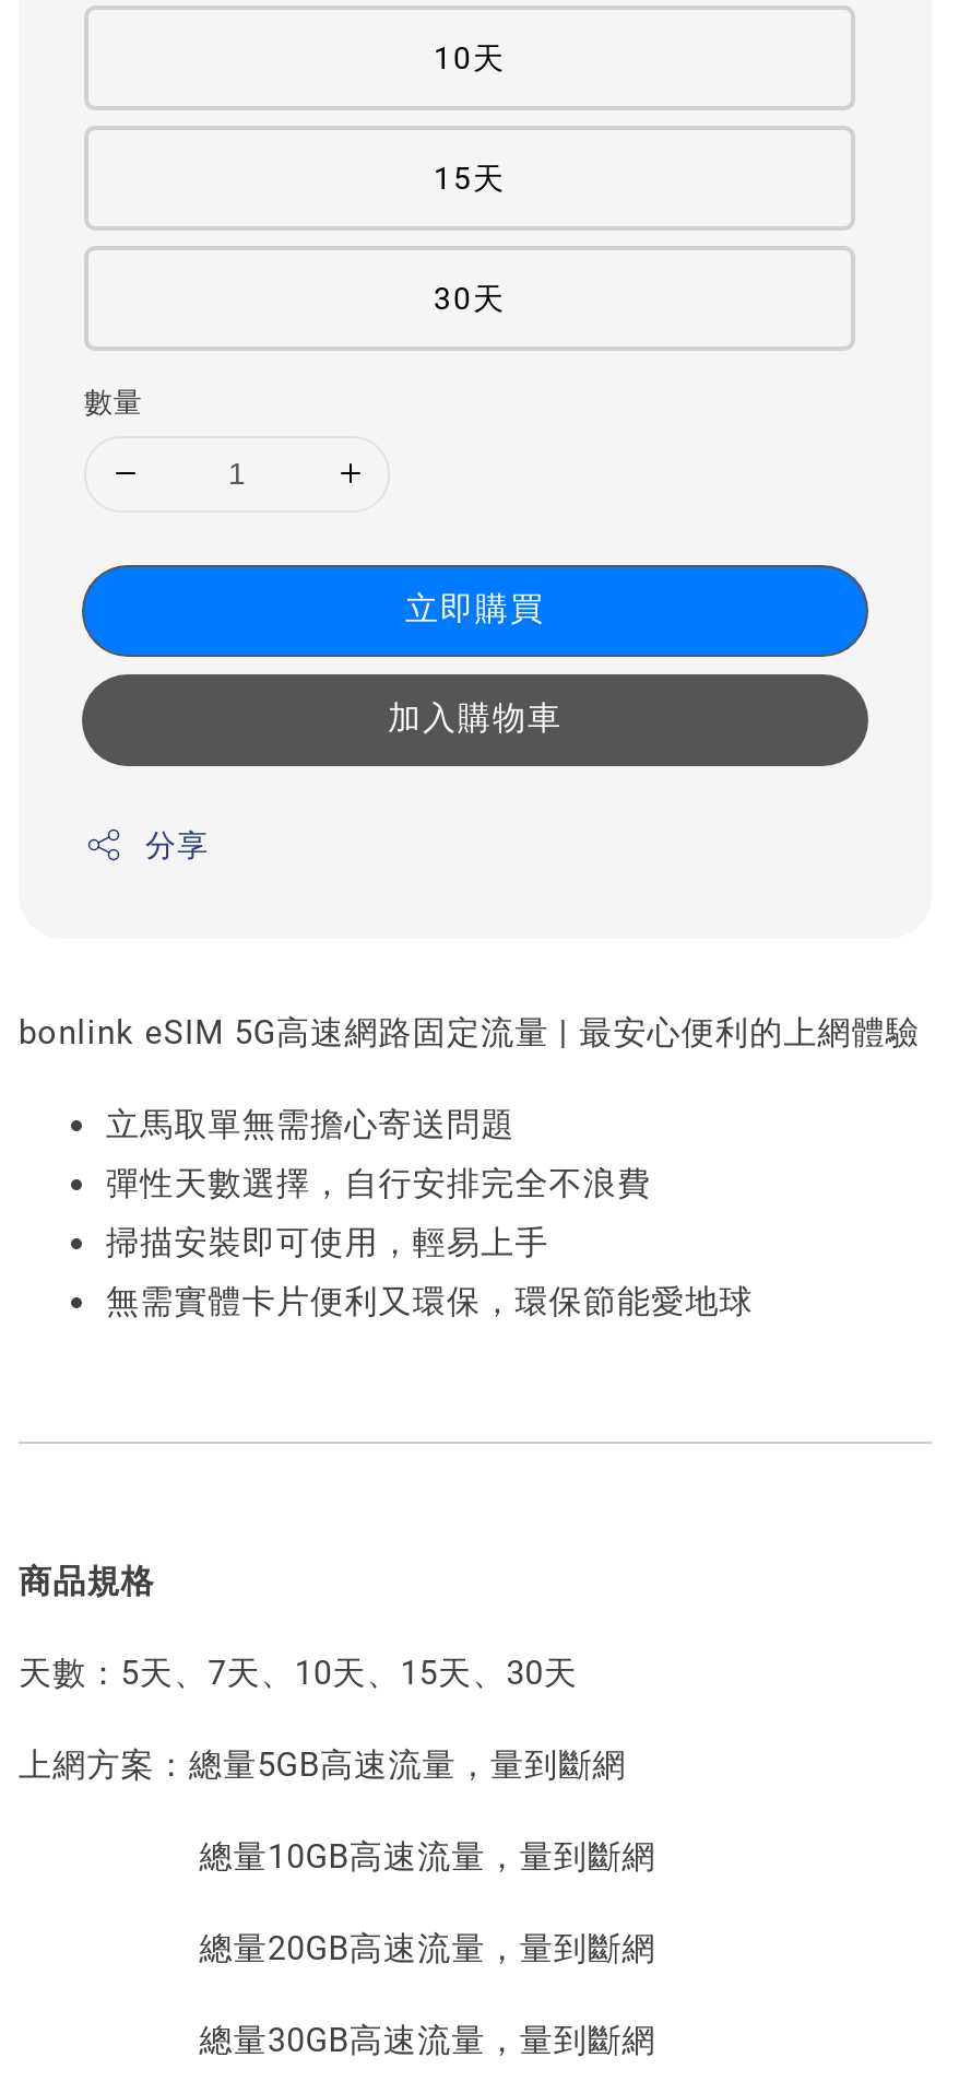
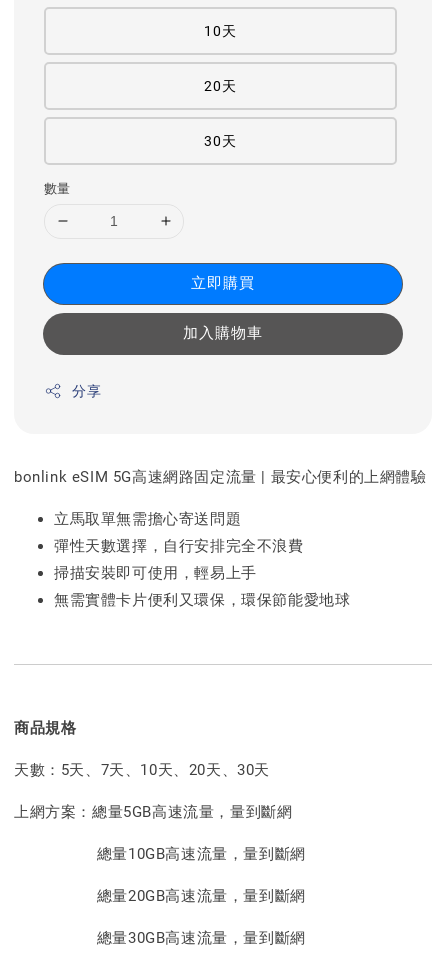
[434,160,506,195] 15天 -> [204,77,237,93] 20天
[19,1653,578,1692] 天數：5天、7天、10天、15天、30天 -> [14,760,270,778] 天數：5天、7天、10天、20天、30天

